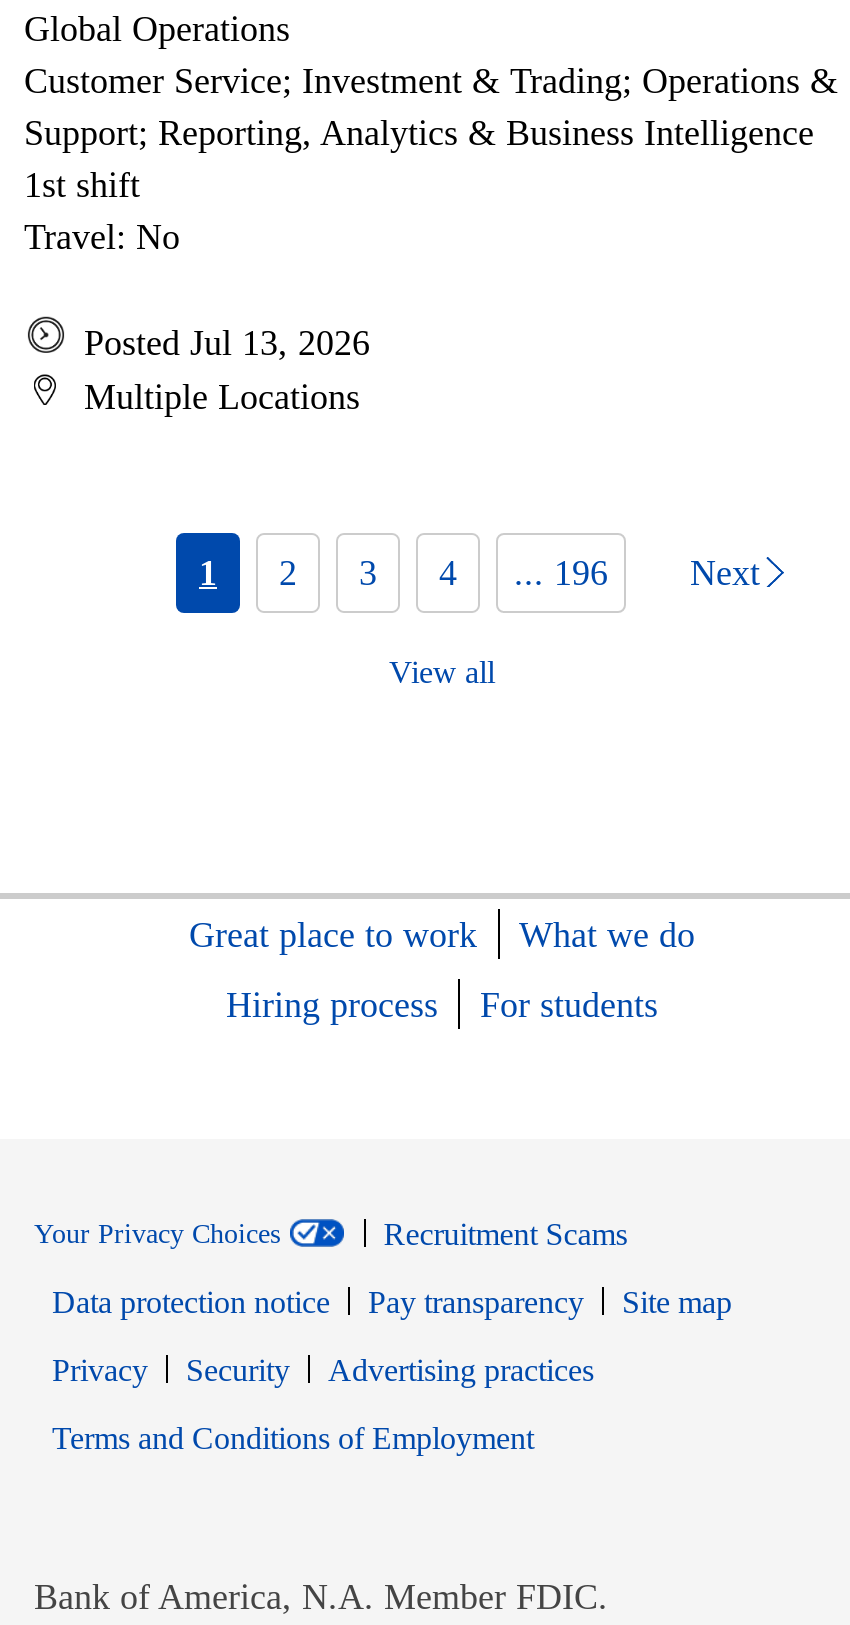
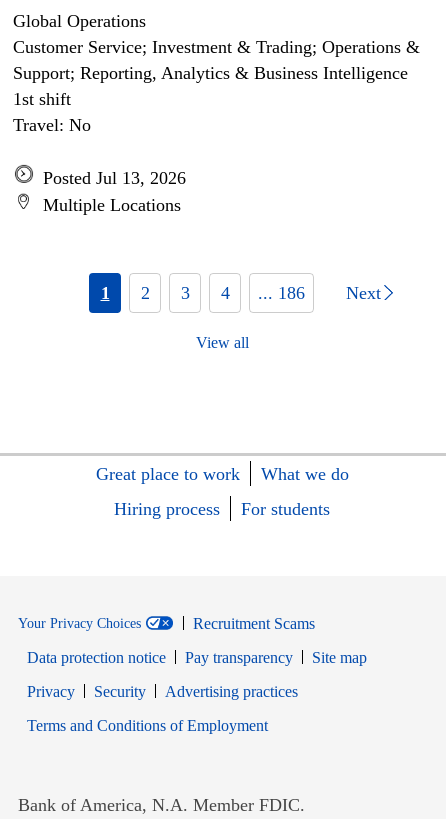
[199,552,608,592] 1 2 3 4 ... 196 -> [100,282,305,302] 1 2 3 4 ... 186

